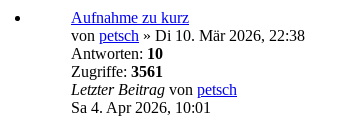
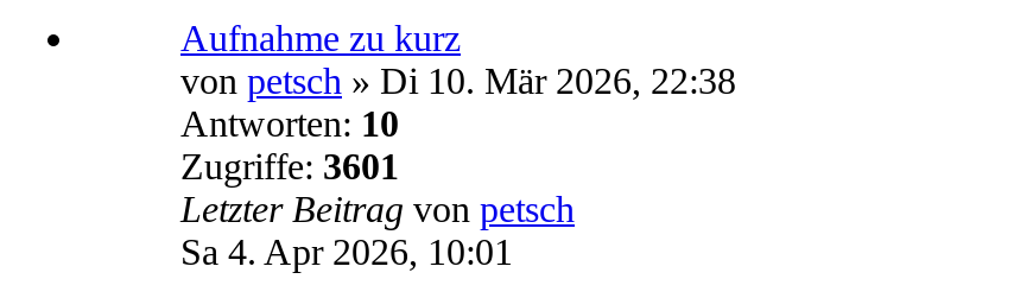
[71,63,163,80] Zugriffe: 3561 -> [180,145,399,186] Zugriffe: 3601

